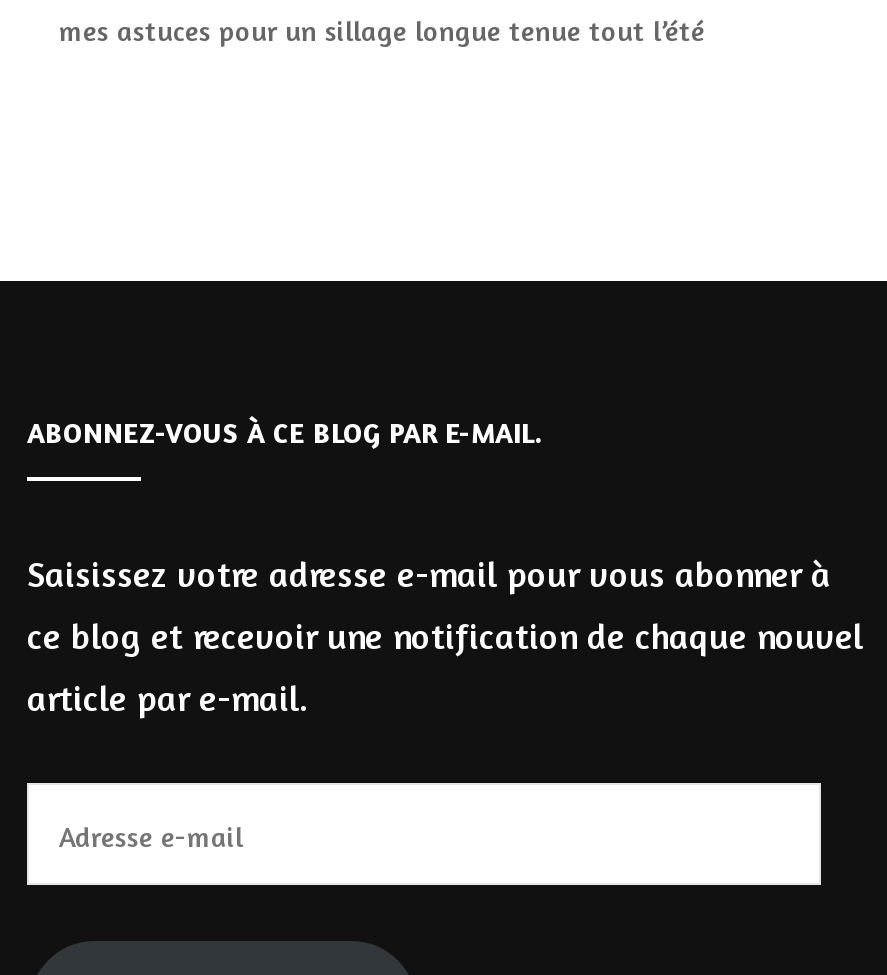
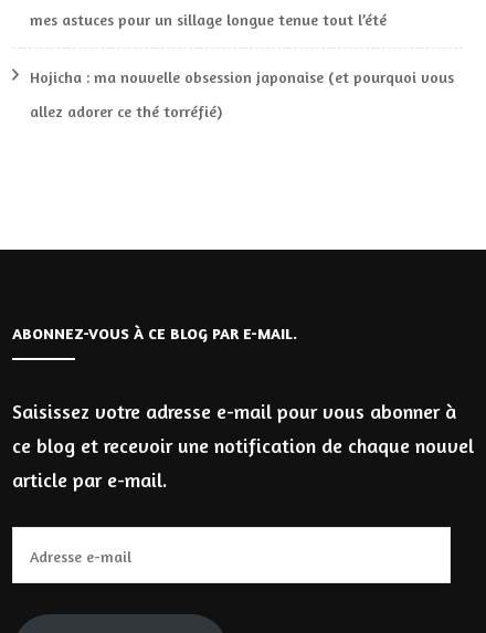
none -> [30,67,454,120] Hojicha : ma nouvelle obsession japonaise (et pourquoi vous | allez adorer ce thé torréfié)

